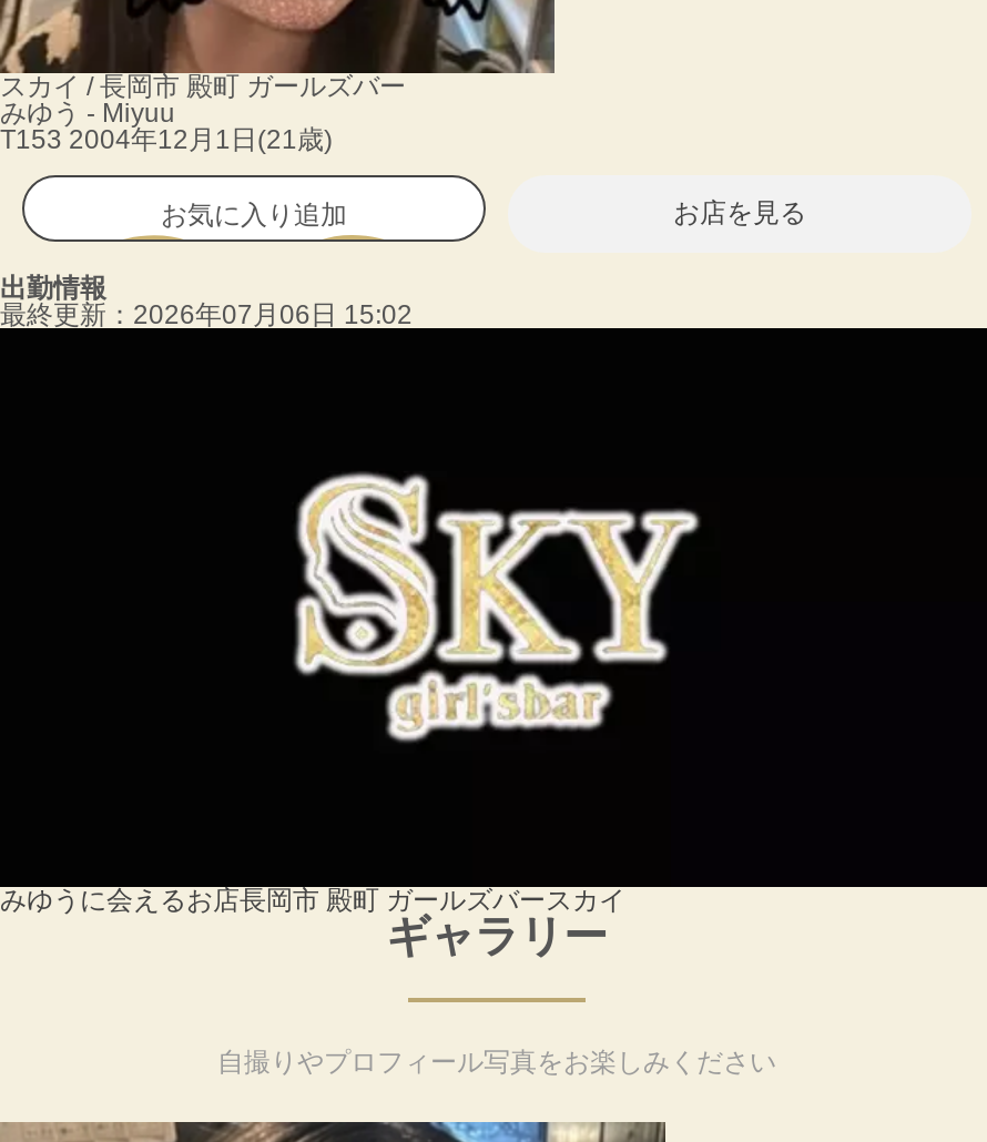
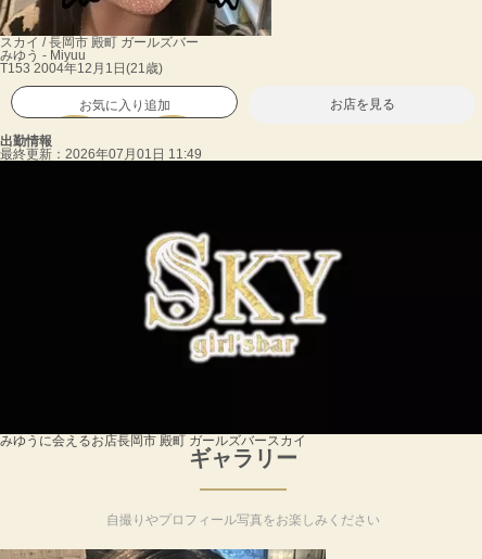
[0,299,413,330] 最終更新：2026年07月06日 15:02 -> [0,147,202,162] 最終更新：2026年07月01日 11:49

